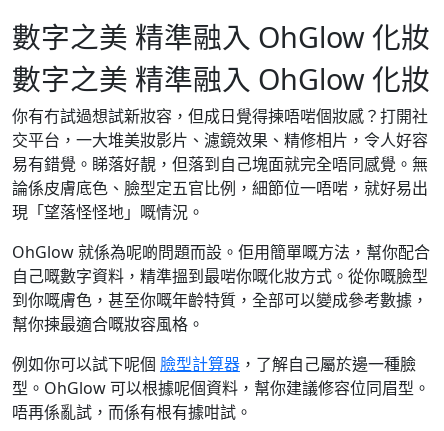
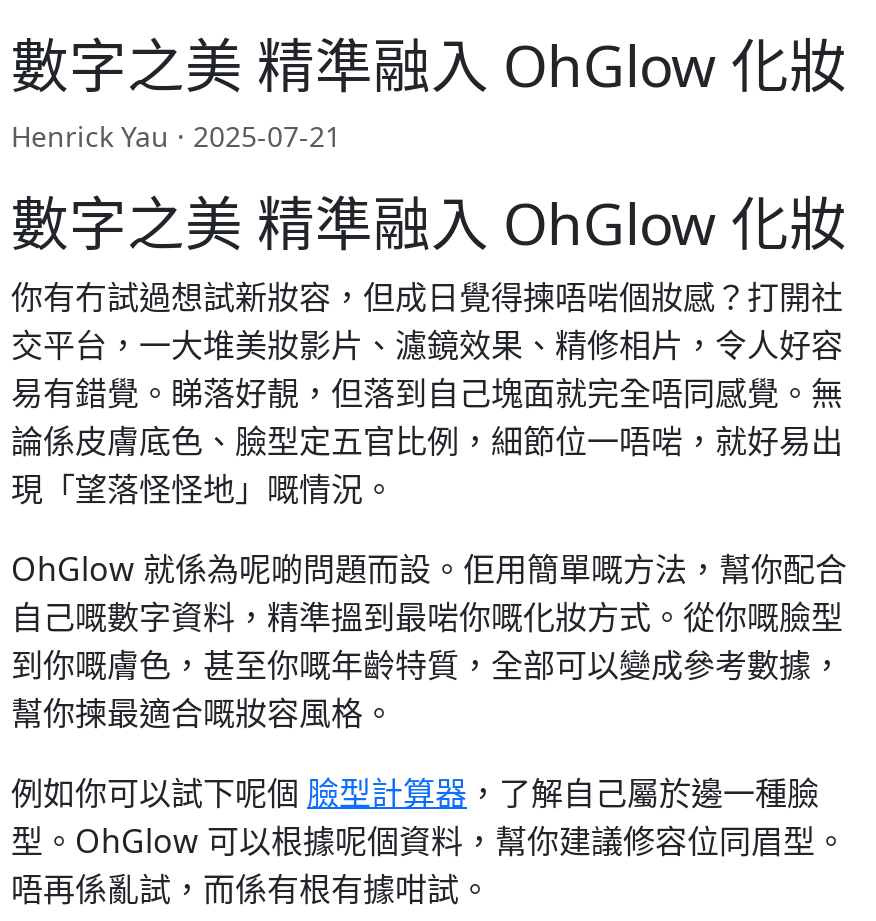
none -> [11,117,341,155] Henrick Yau · 2025-07-21

